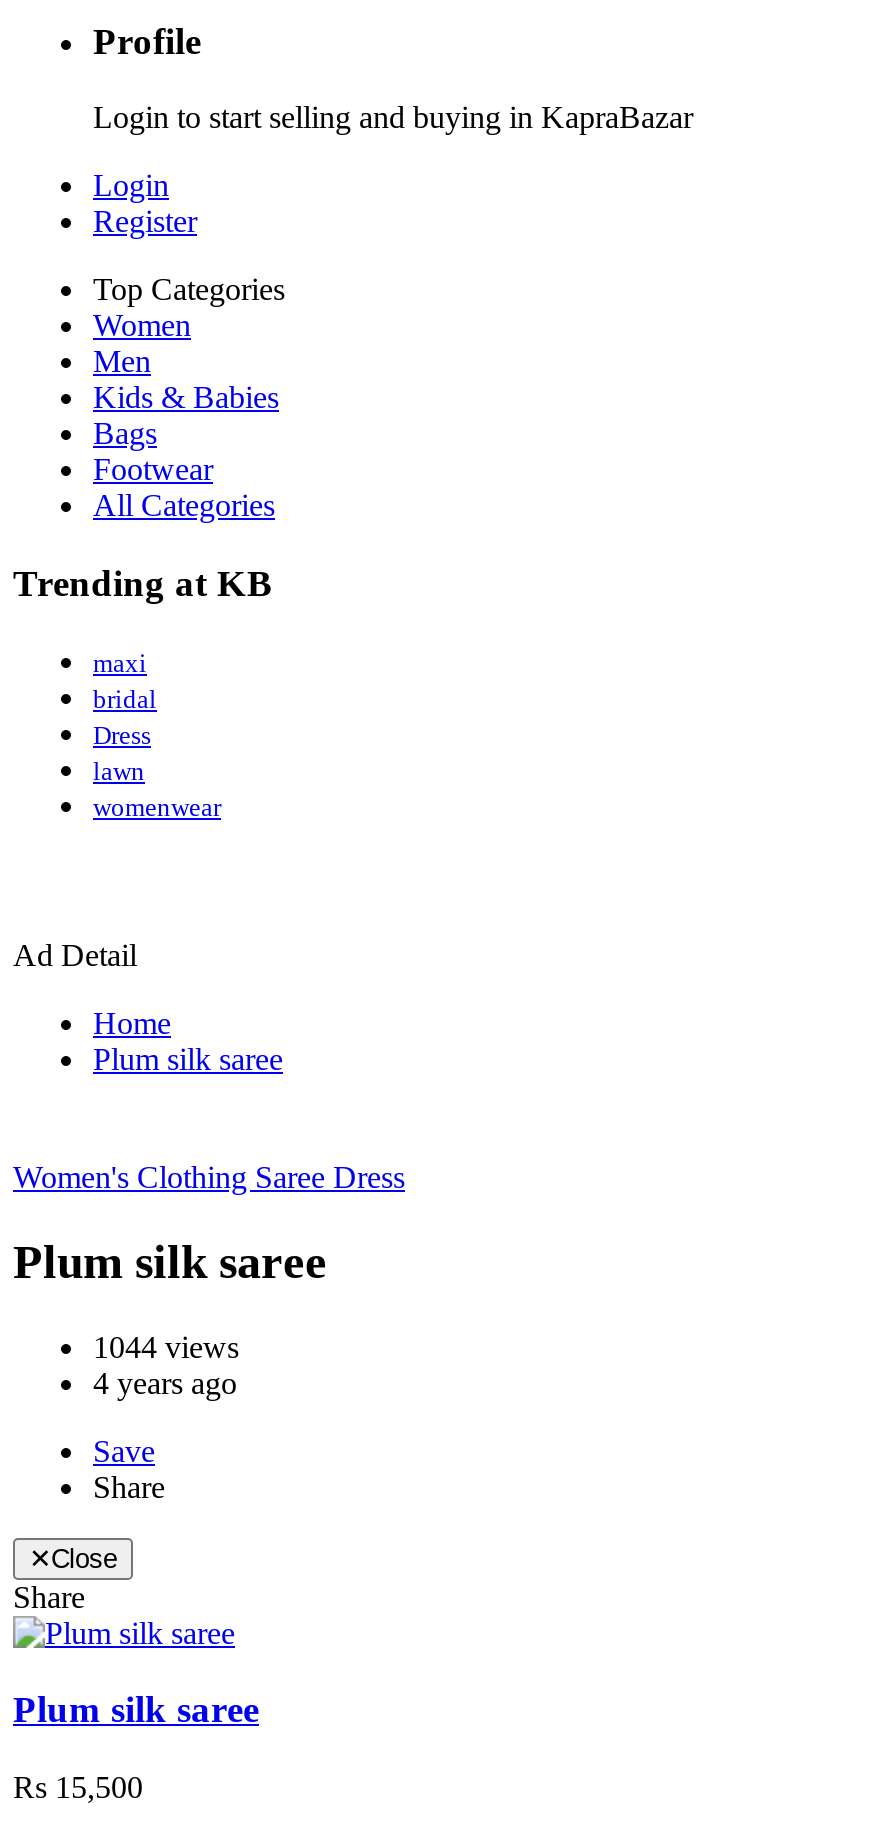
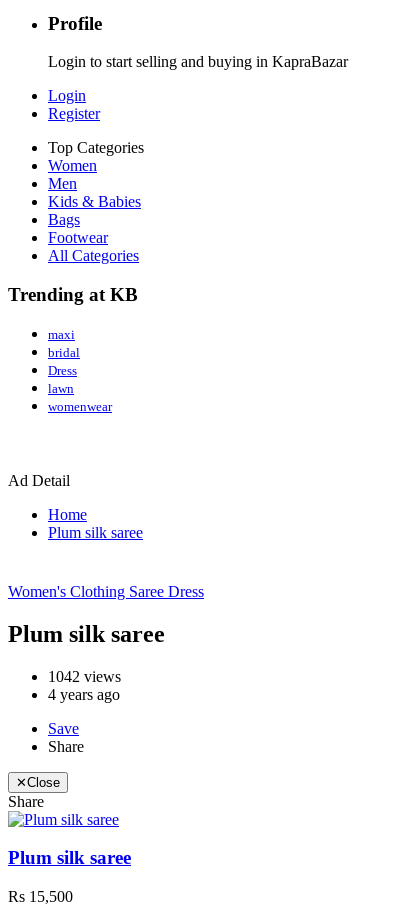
[93,1329,239,1363] 1044 views -> [48,668,121,685] 1042 views

